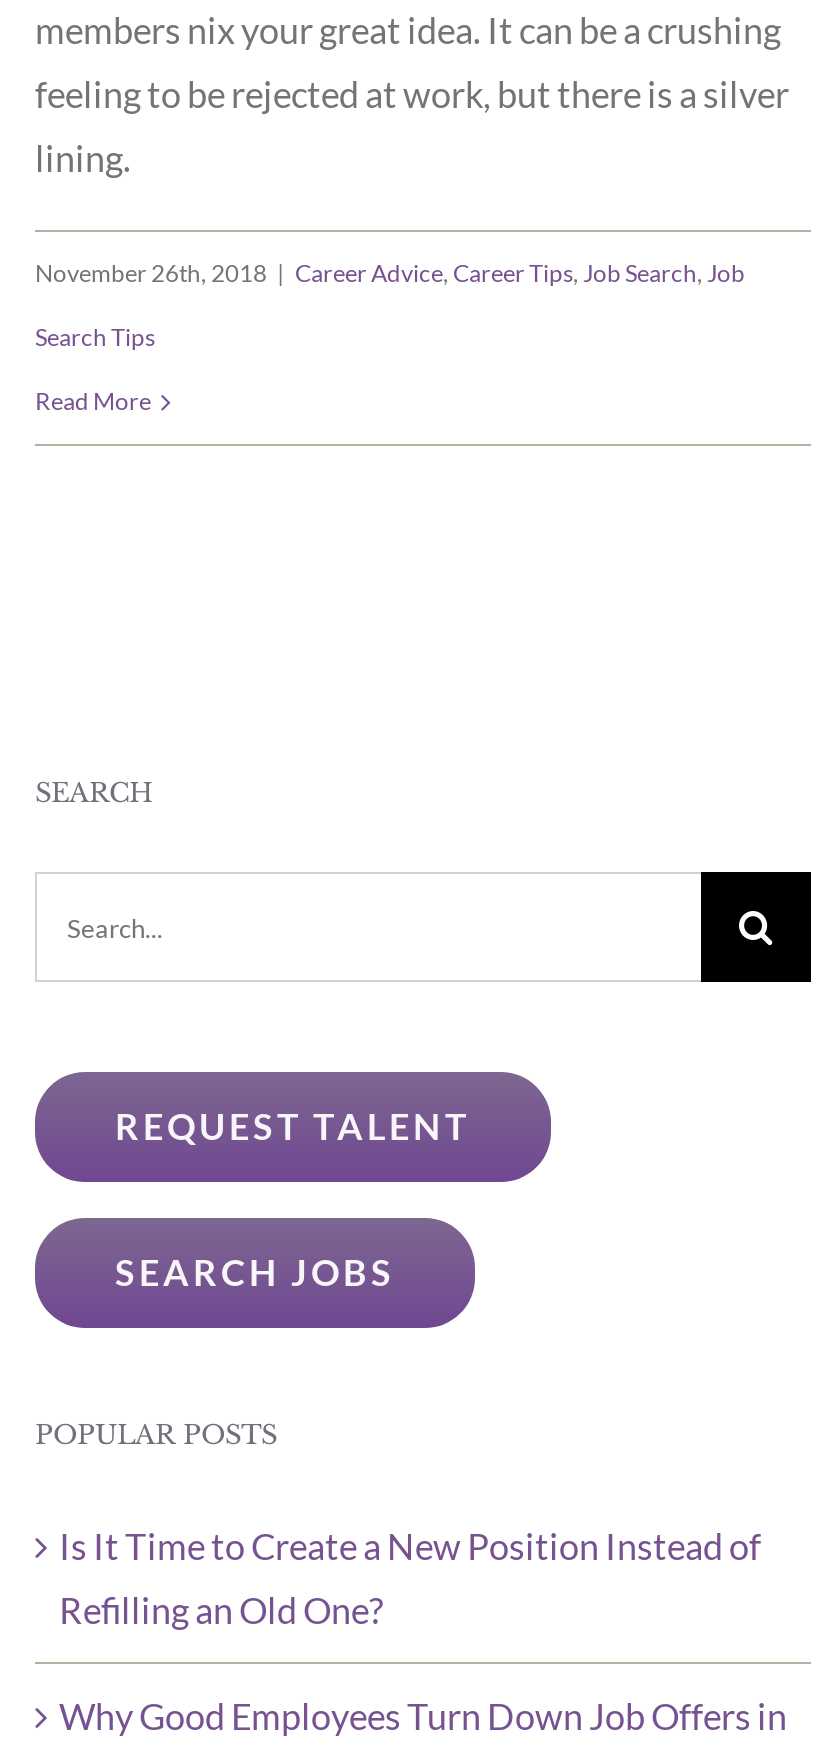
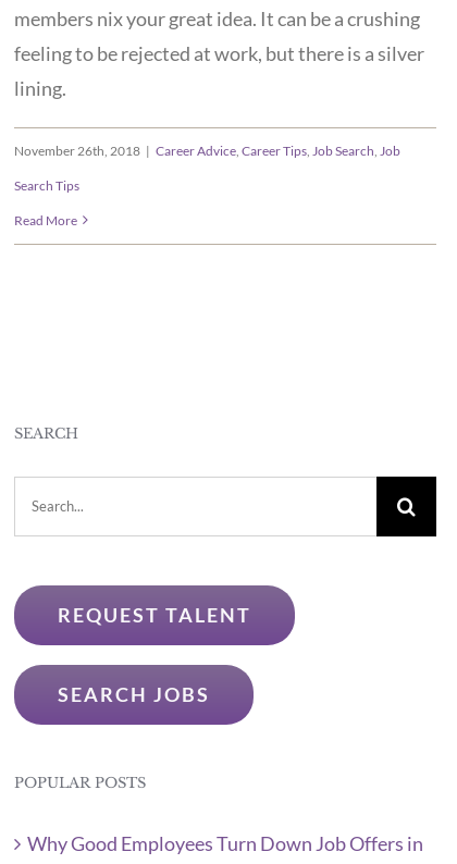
[59,1525,761,1633] Is It Time to Create a New Position Instead of | Refilling an Old One? -> none

